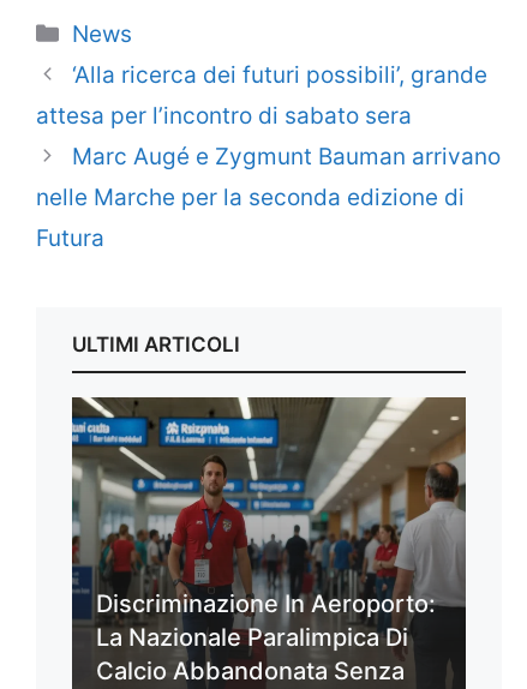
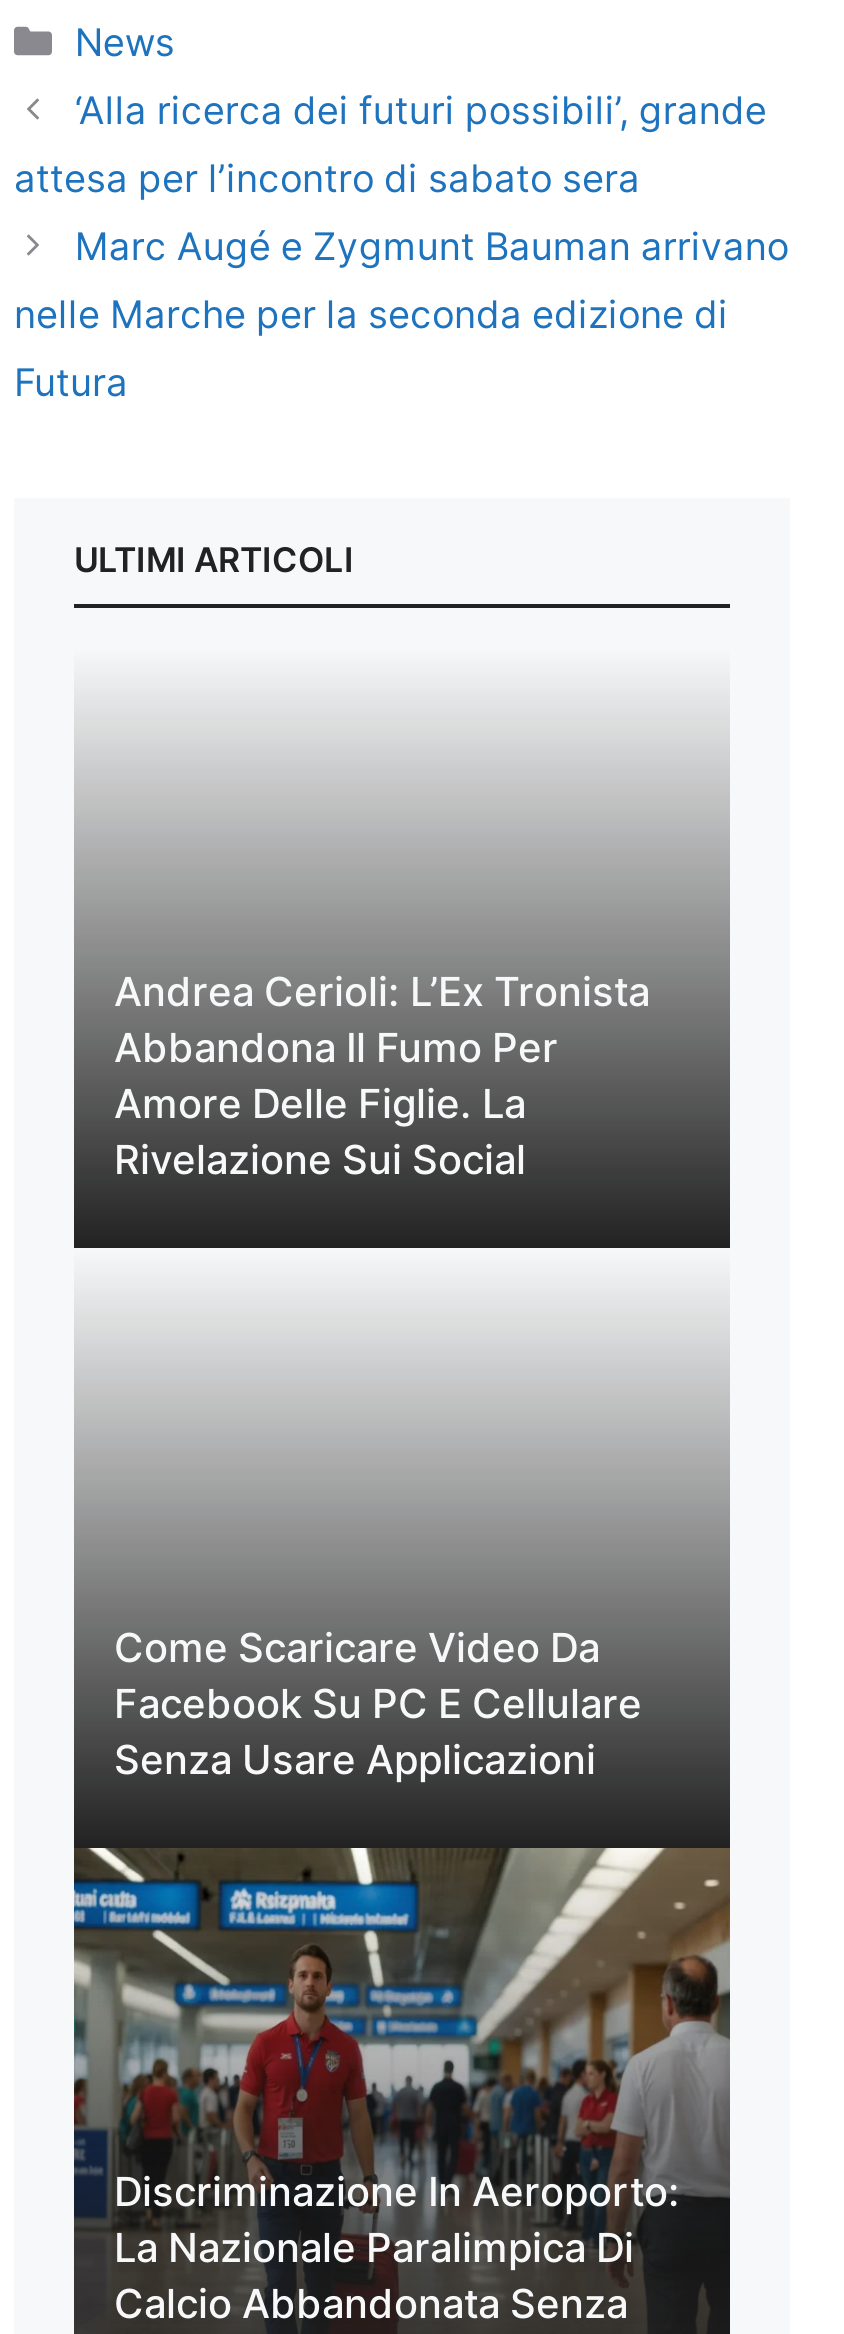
none -> [74,704,730,1190] [image] | Andrea Cerioli: L’Ex Tronista | Abbandona Il Fumo Per | Amore Delle Figlie. La | Rivelazione Sui Social
none -> [74,1312,730,1790] [image] | Come Scaricare Video Da | Facebook Su PC E Cellulare | Senza Usare Applicazioni

